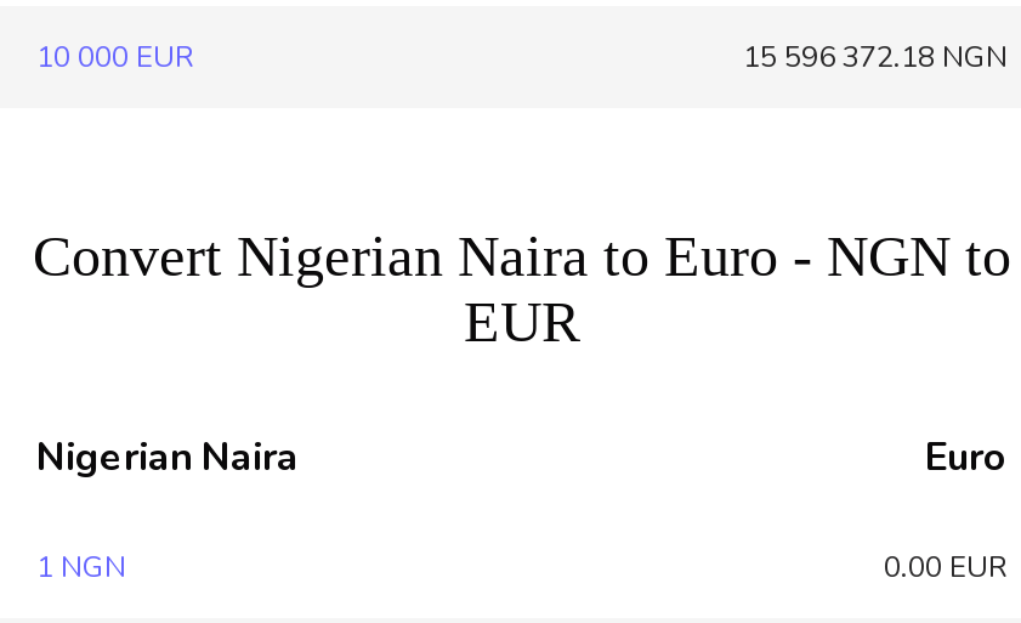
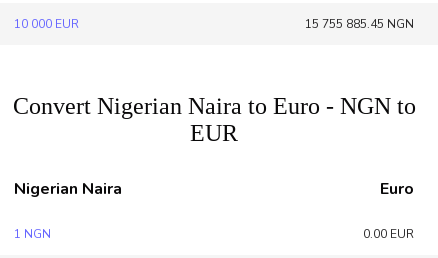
[743,38,1008,77] 15 596 372.18 NGN -> [305,16,414,32] 15 755 885.45 NGN

